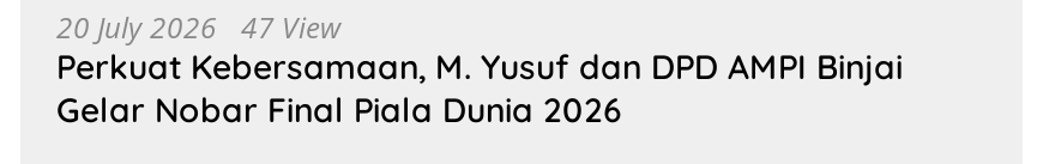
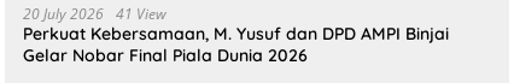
[56,7,342,48] 20 July 2026 47 View -> [23,4,167,24] 20 July 2026 41 View

